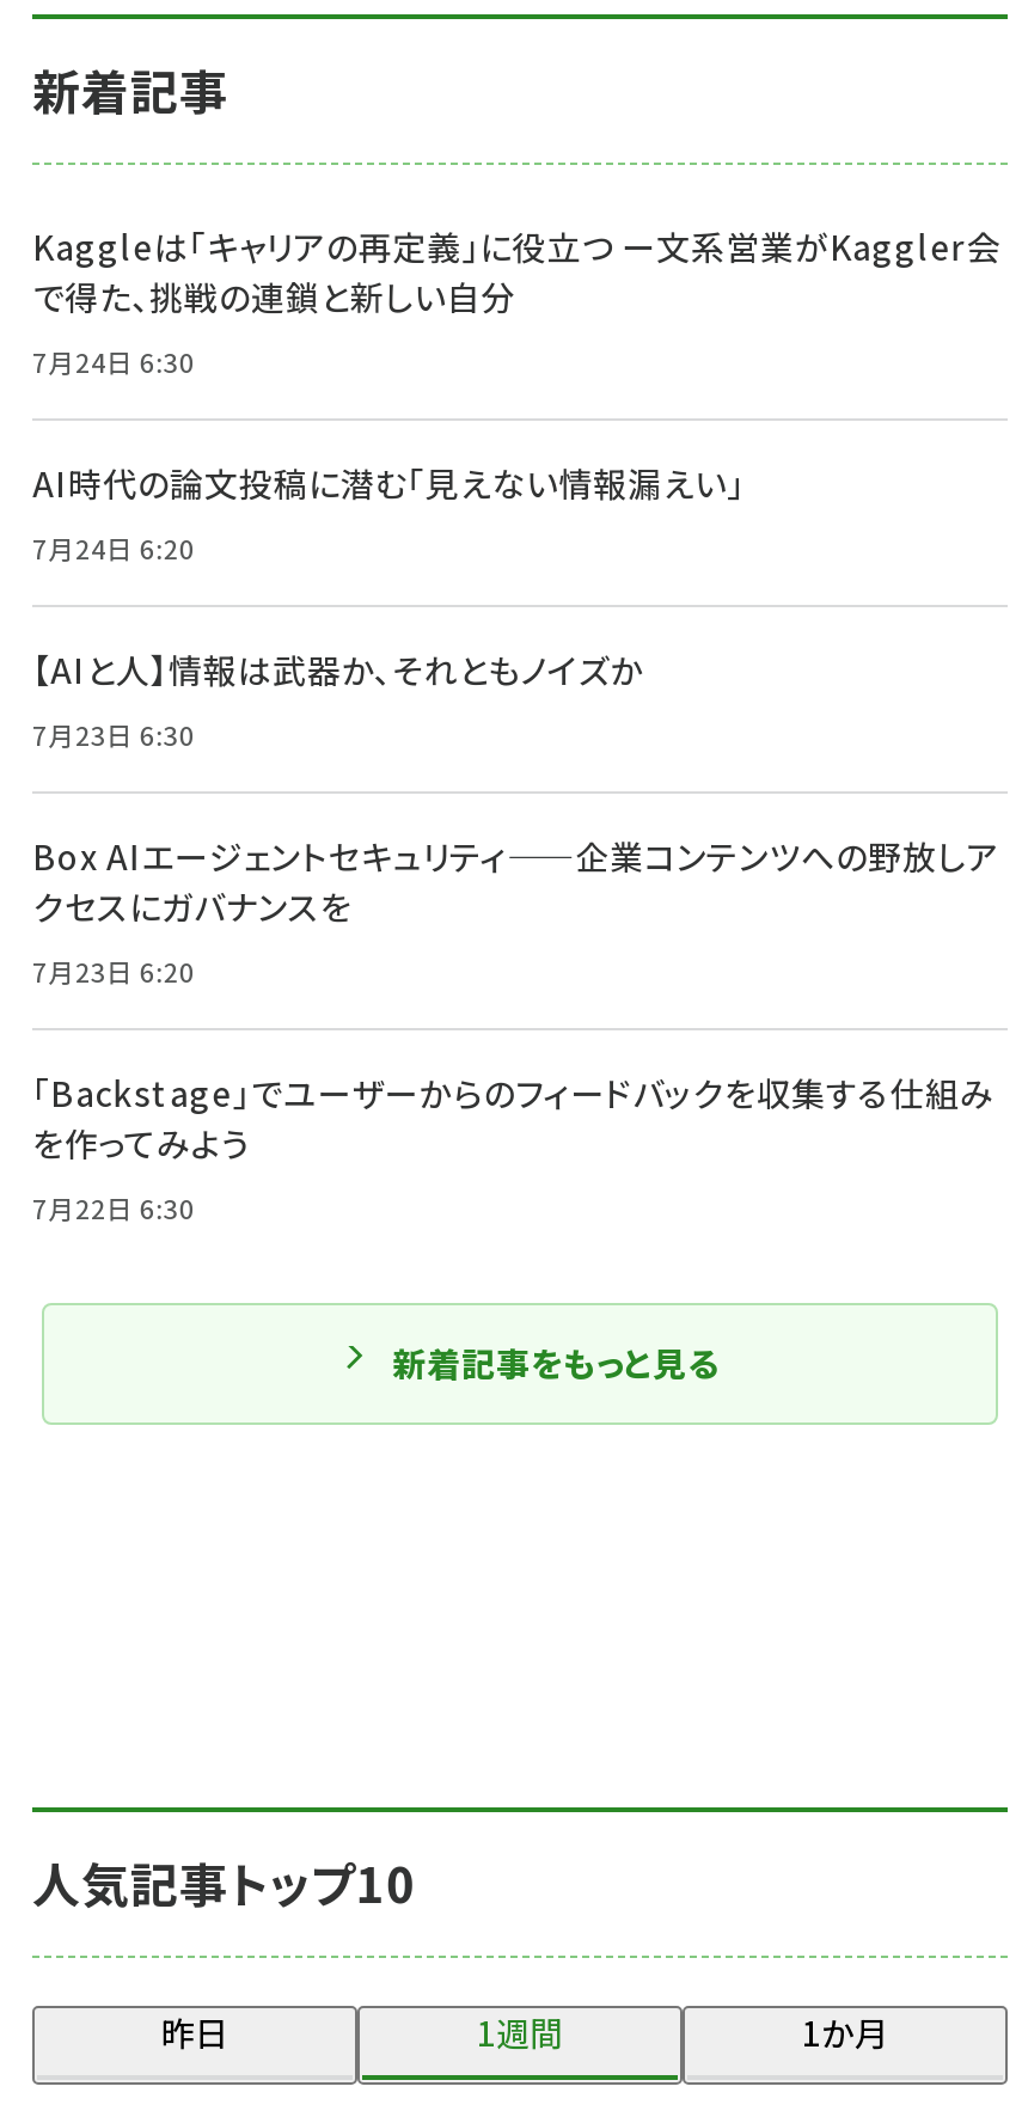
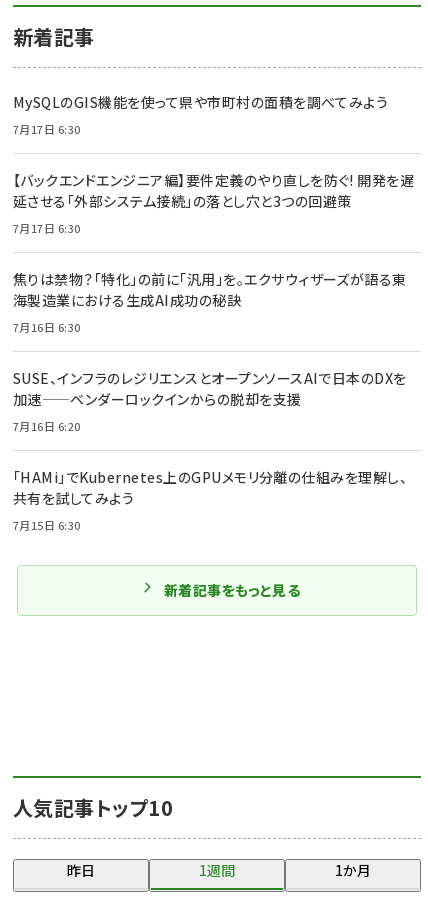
[32,221,1001,379] Kaggleは「キャリアの再定義」に役立つ ー文系営業がKaggler会 | で得た、挑戦の連鎖と新しい自分 | 7月24日 6:30 -> [13,91,388,136] MySQLのGIS機能を使って県や市町村の面積を調べてみよう | 7月17日 6:30
[32,458,745,565] AI時代の論文投稿に潜む「見えない情報漏えい」 | 7月24日 6:20 -> [13,169,414,235] 【バックエンドエンジニア編】要件定義のやり直しを防ぐ! 開発を遅 | 延させる「外部システム接続」の落とし穴と3つの回避策 | 7月17日 6:30
[32,644,645,752] 【AIと人】情報は武器か、それともノイズか | 7月23日 6:30 -> [13,268,407,334] 焦りは禁物？「特化」の前に「汎用」を。エクサウィザーズが語る東 | 海製造業における生成AI成功の秘訣 | 7月16日 6:30
[32,831,999,989] Box AIエージェントセキュリティ——企業コンテンツへの野放しア | クセスにガバナンスを | 7月23日 6:20 -> [13,367,407,433] SUSE、インフラのレジリエンスとオープンソースAIで日本のDXを | 加速——ベンダーロックインからの脱却を支援 | 7月16日 6:20
[32,1067,994,1225] 「Backstage」でユーザーからのフィードバックを収集する仕組み | を作ってみよう | 7月22日 6:30 -> [13,466,407,532] 「HAMi」でKubernetes上のGPUメモリ分離の仕組みを理解し、 | 共有を試してみよう | 7月15日 6:30

